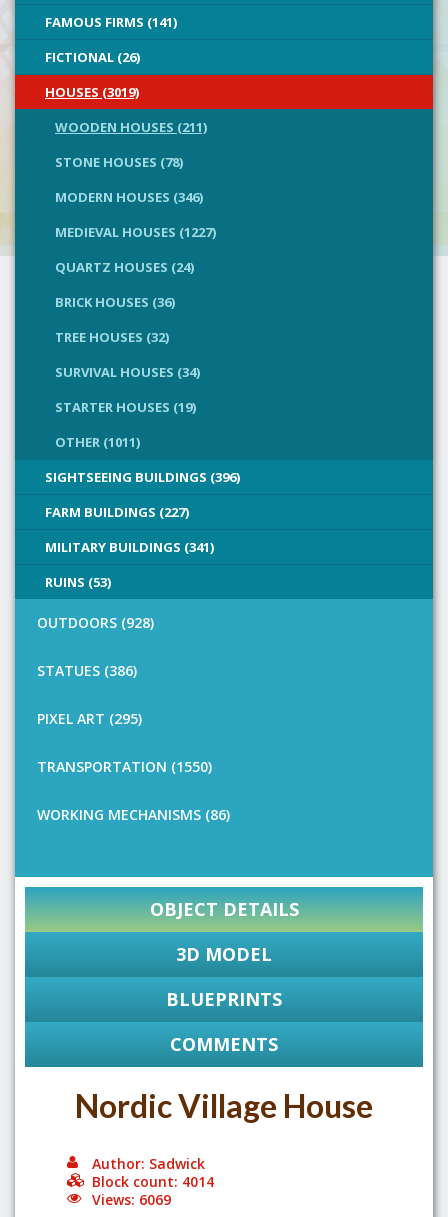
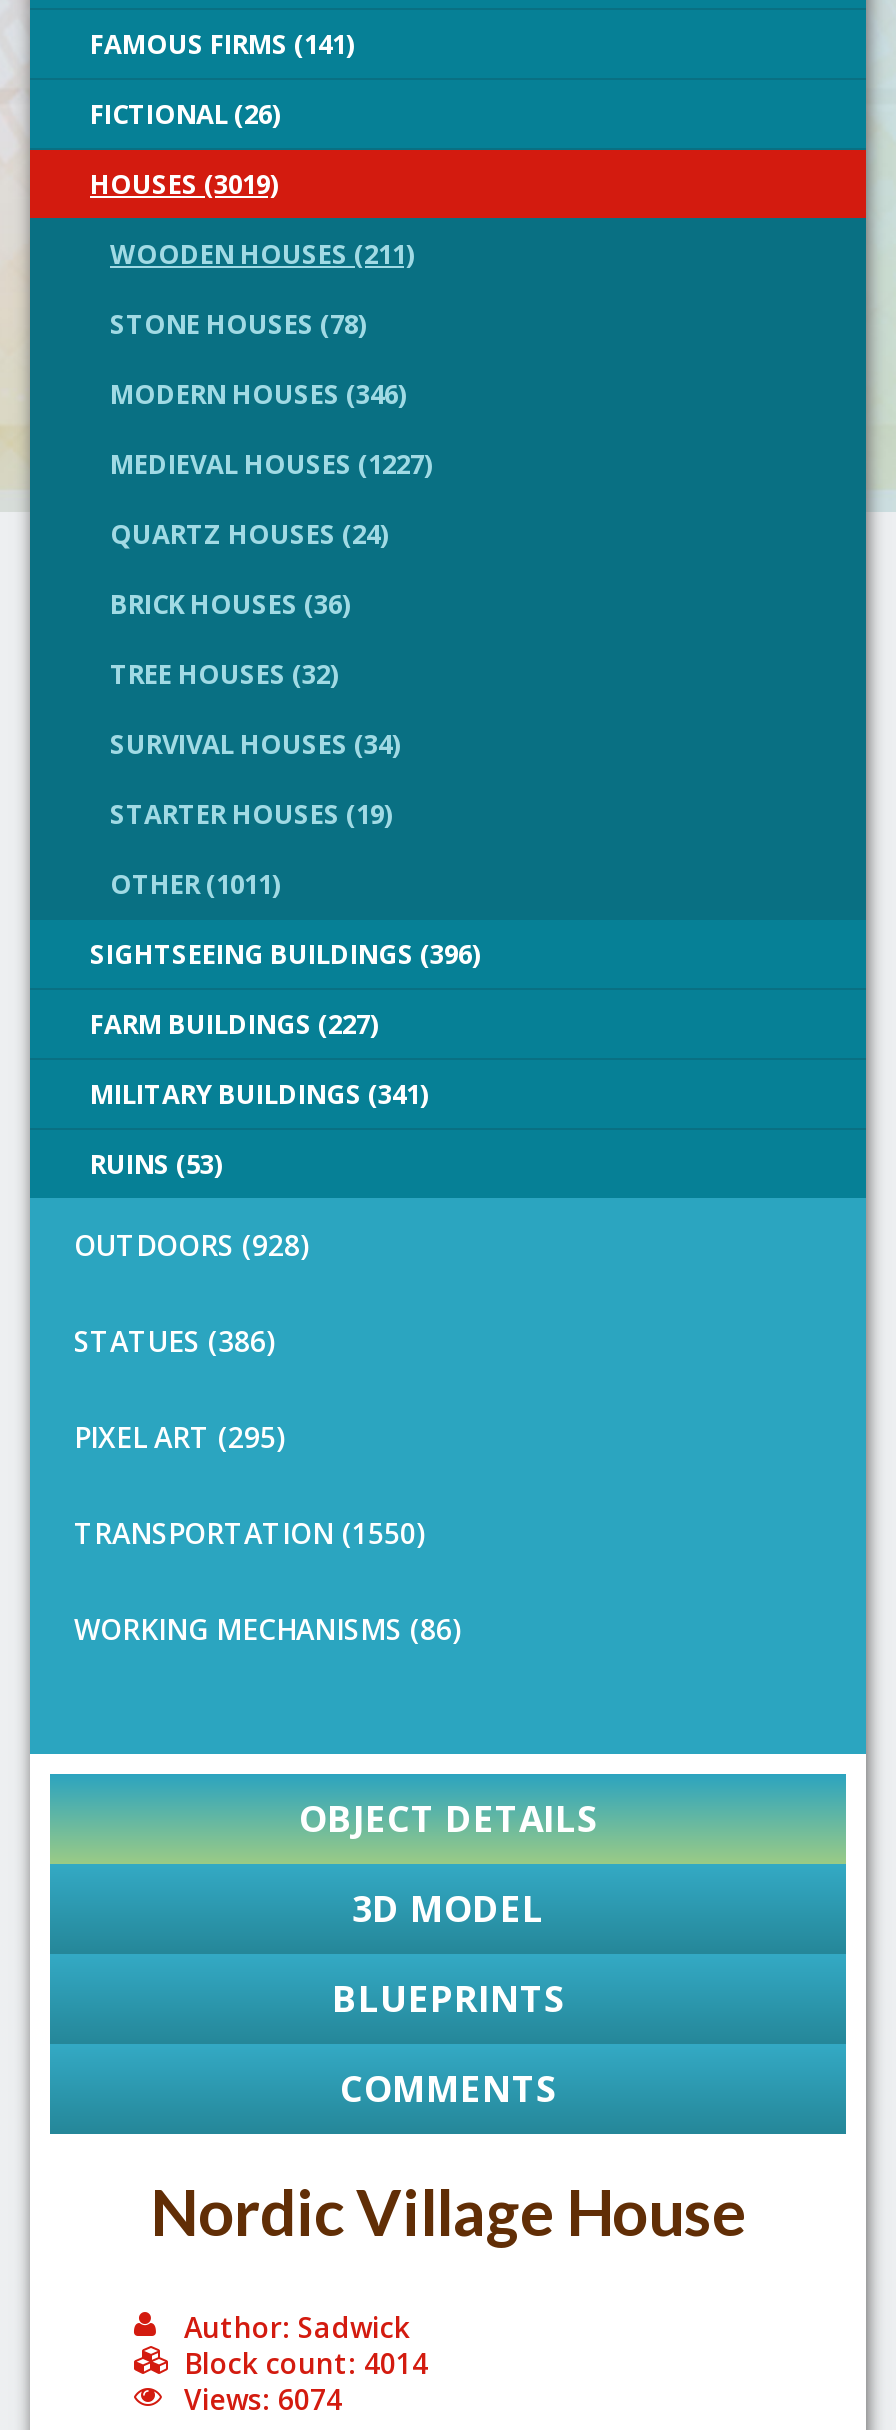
[92,1190,171,1209] Views: 6069 -> [184,2380,342,2418] Views: 6074

